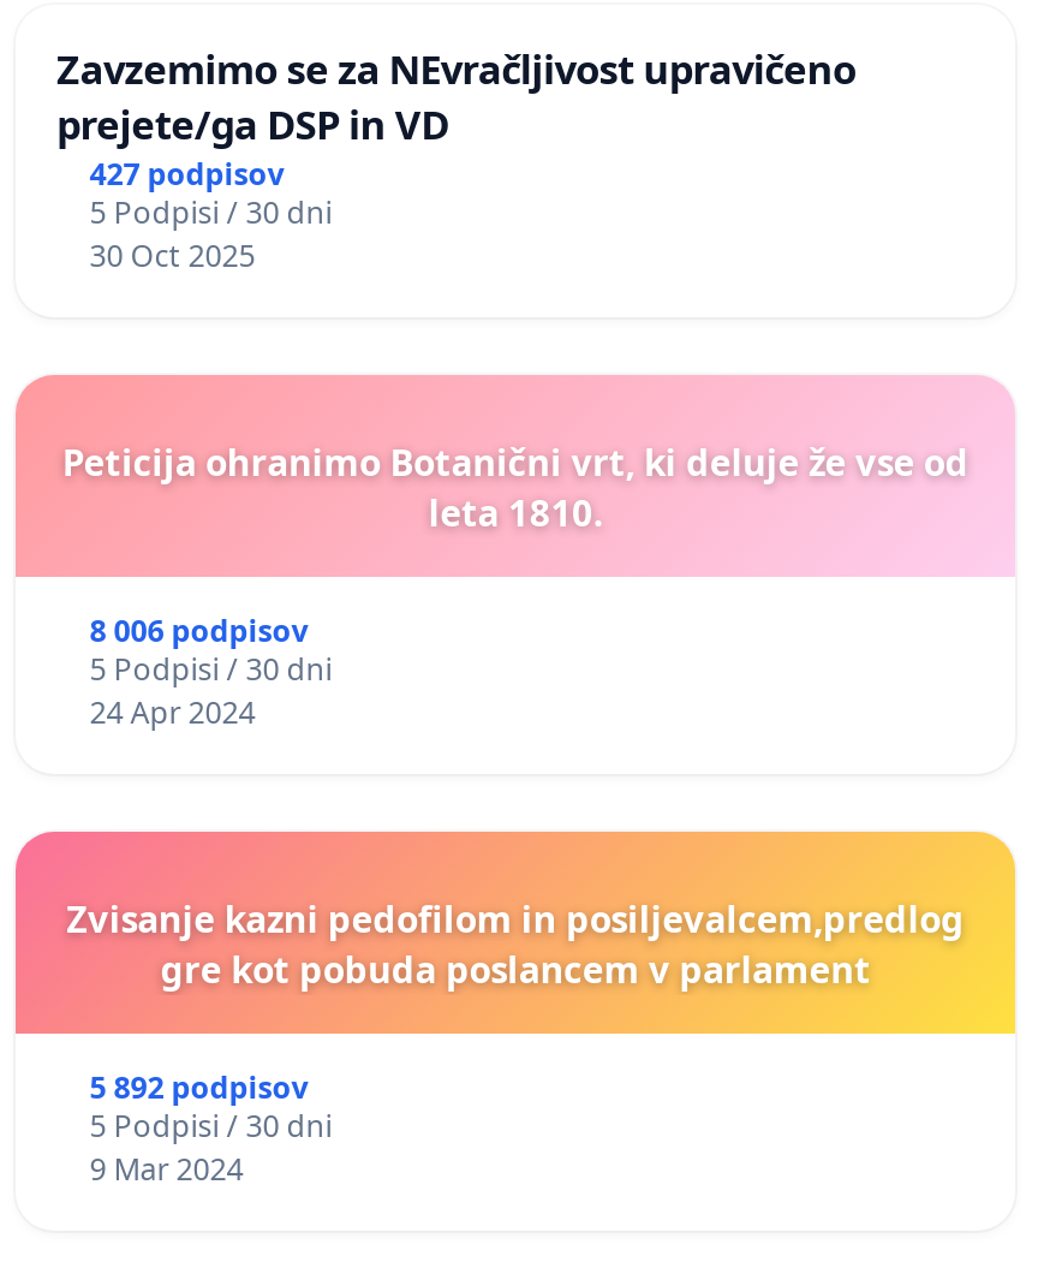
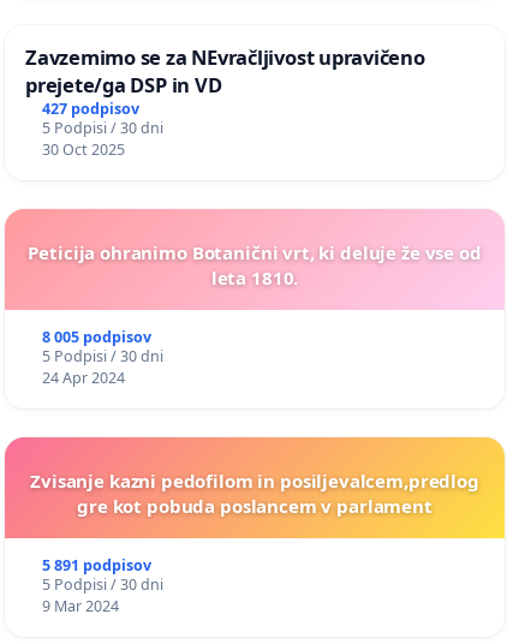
[90,612,308,652] 8 006 podpisov -> [42,327,151,348] 8 005 podpisov
[90,1068,308,1109] 5 892 podpisov -> [42,556,151,576] 5 891 podpisov

